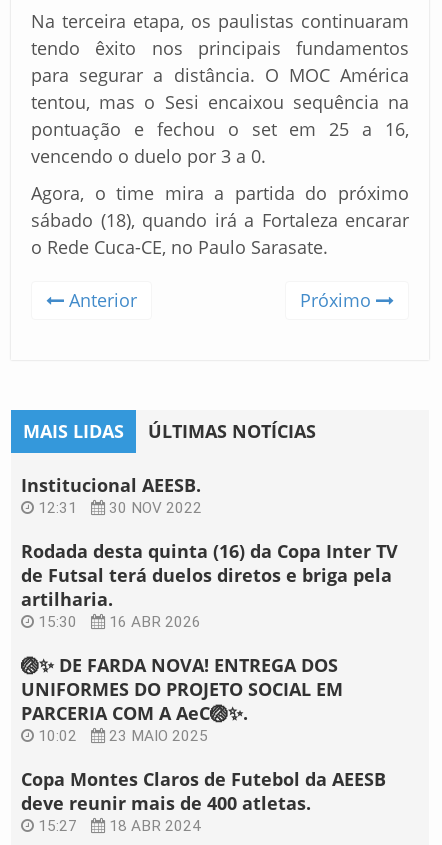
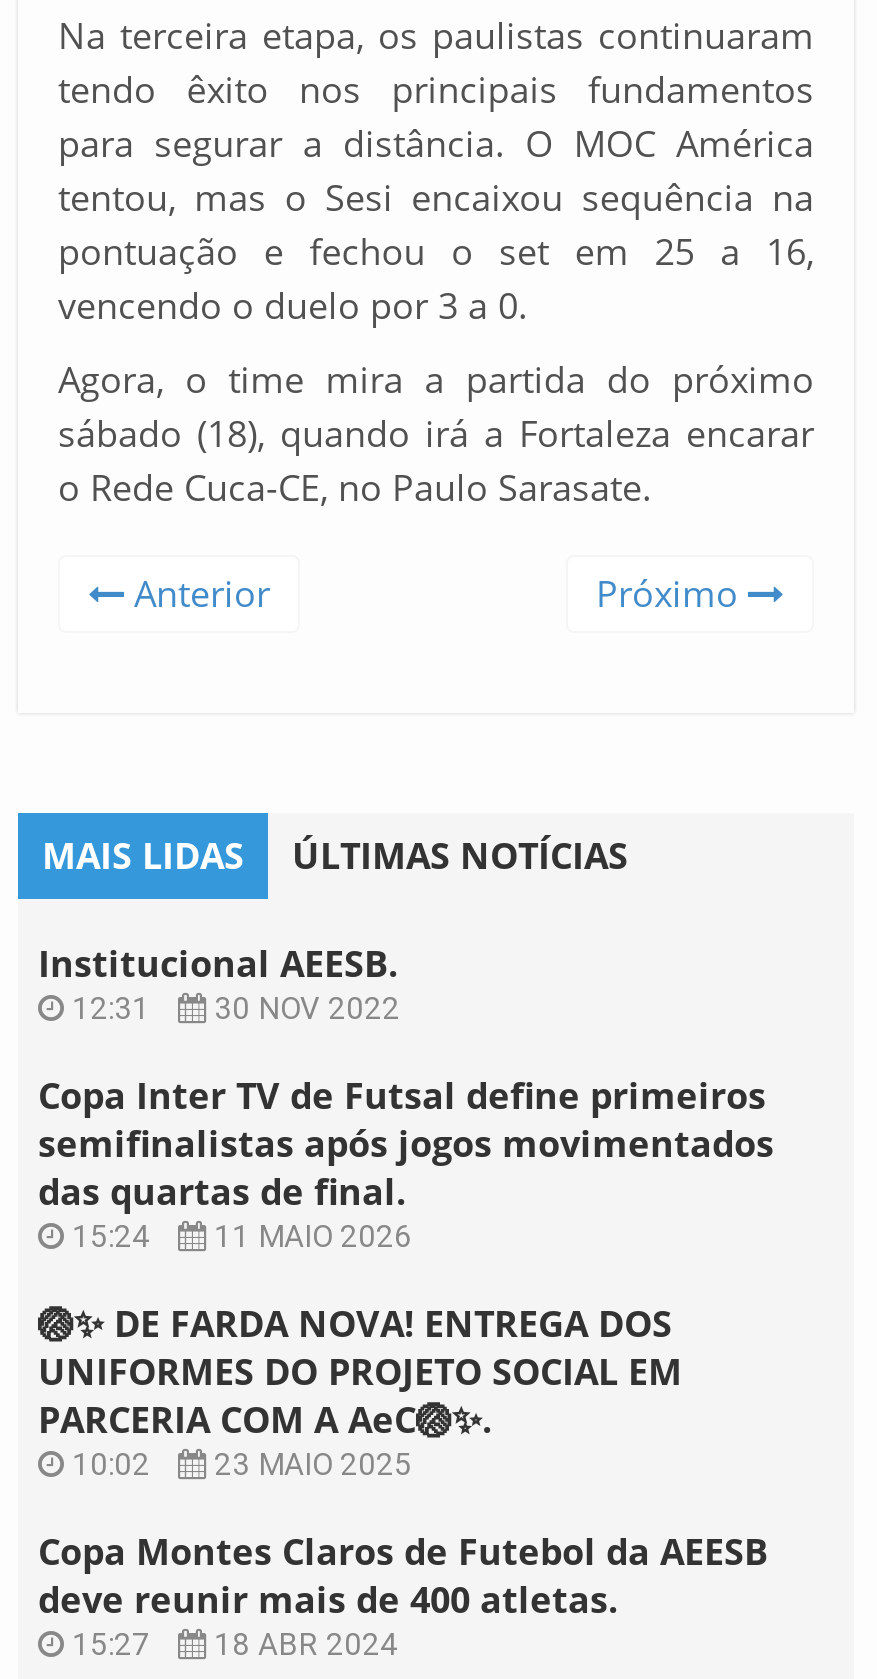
[21,539,398,631] Rodada desta quinta (16) da Copa Inter TV | de Futsal terá duelos diretos e briga pela | artilharia. | 15:30 | 16 ABR 2026 -> [38,1071,774,1255] Copa Inter TV de Futsal define primeiros | semifinalistas após jogos movimentados | das quartas de final. | 15:24 | 11 MAIO 2026

